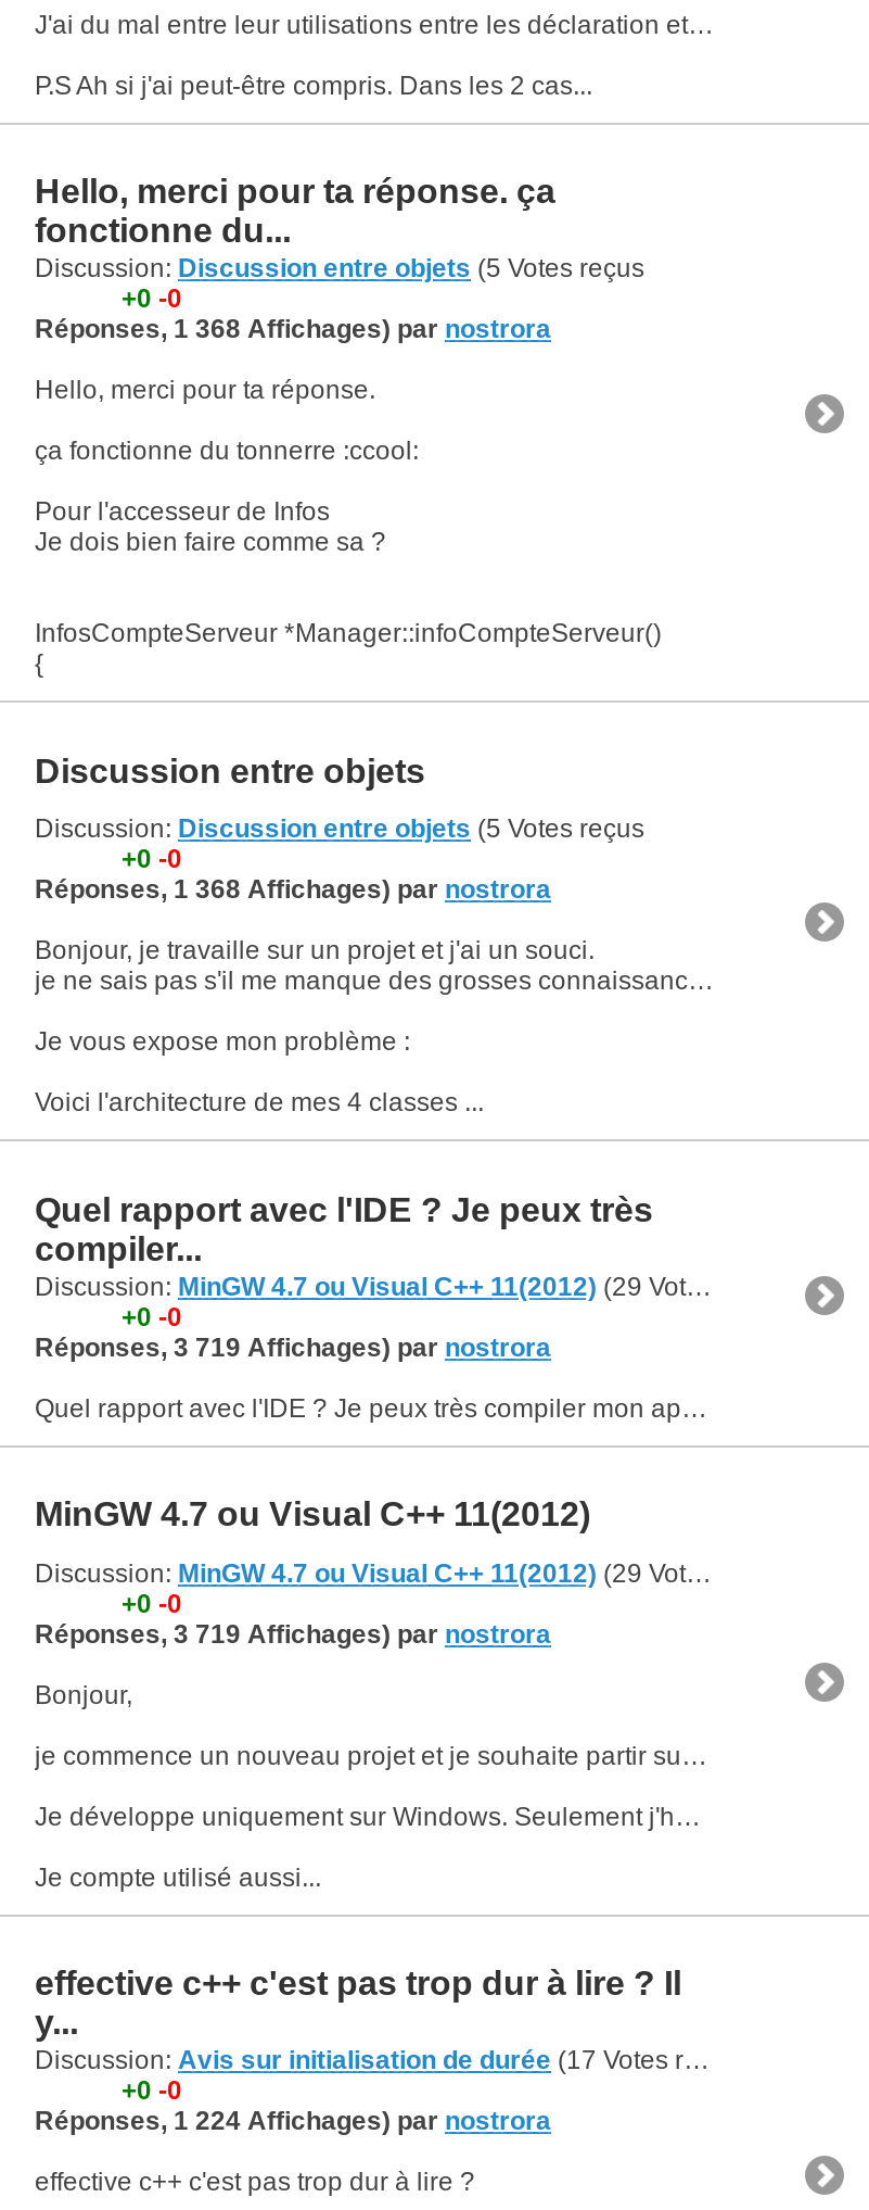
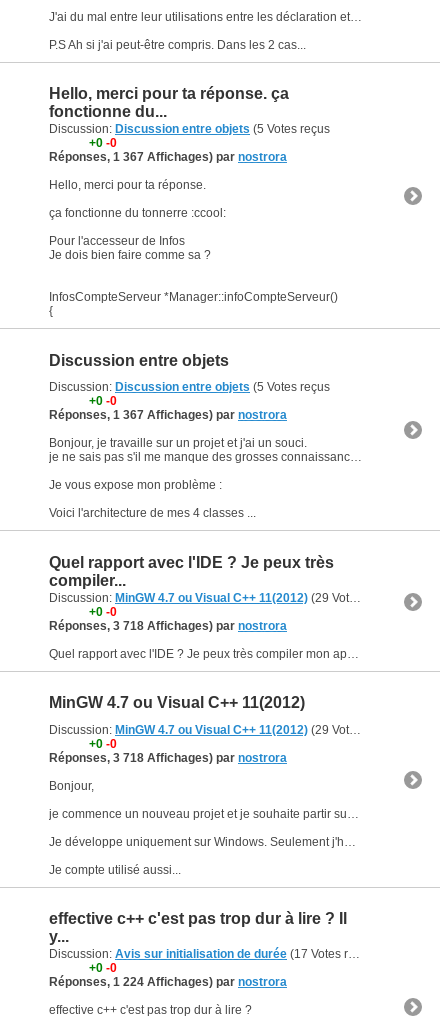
[35,315,551,345] Réponses, 1 368 Affichages) par nostrora -> [49,150,287,164] Réponses, 1 367 Affichages) par nostrora
[35,875,551,906] Réponses, 1 368 Affichages) par nostrora -> [49,408,287,422] Réponses, 1 367 Affichages) par nostrora
[35,1332,551,1362] Réponses, 3 719 Affichages) par nostrora -> [49,619,287,633] Réponses, 3 718 Affichages) par nostrora
[35,1618,551,1649] Réponses, 3 719 Affichages) par nostrora -> [49,751,287,765] Réponses, 3 718 Affichages) par nostrora

